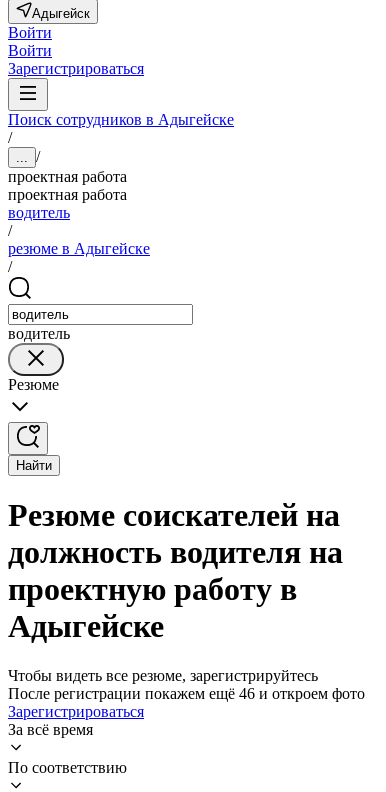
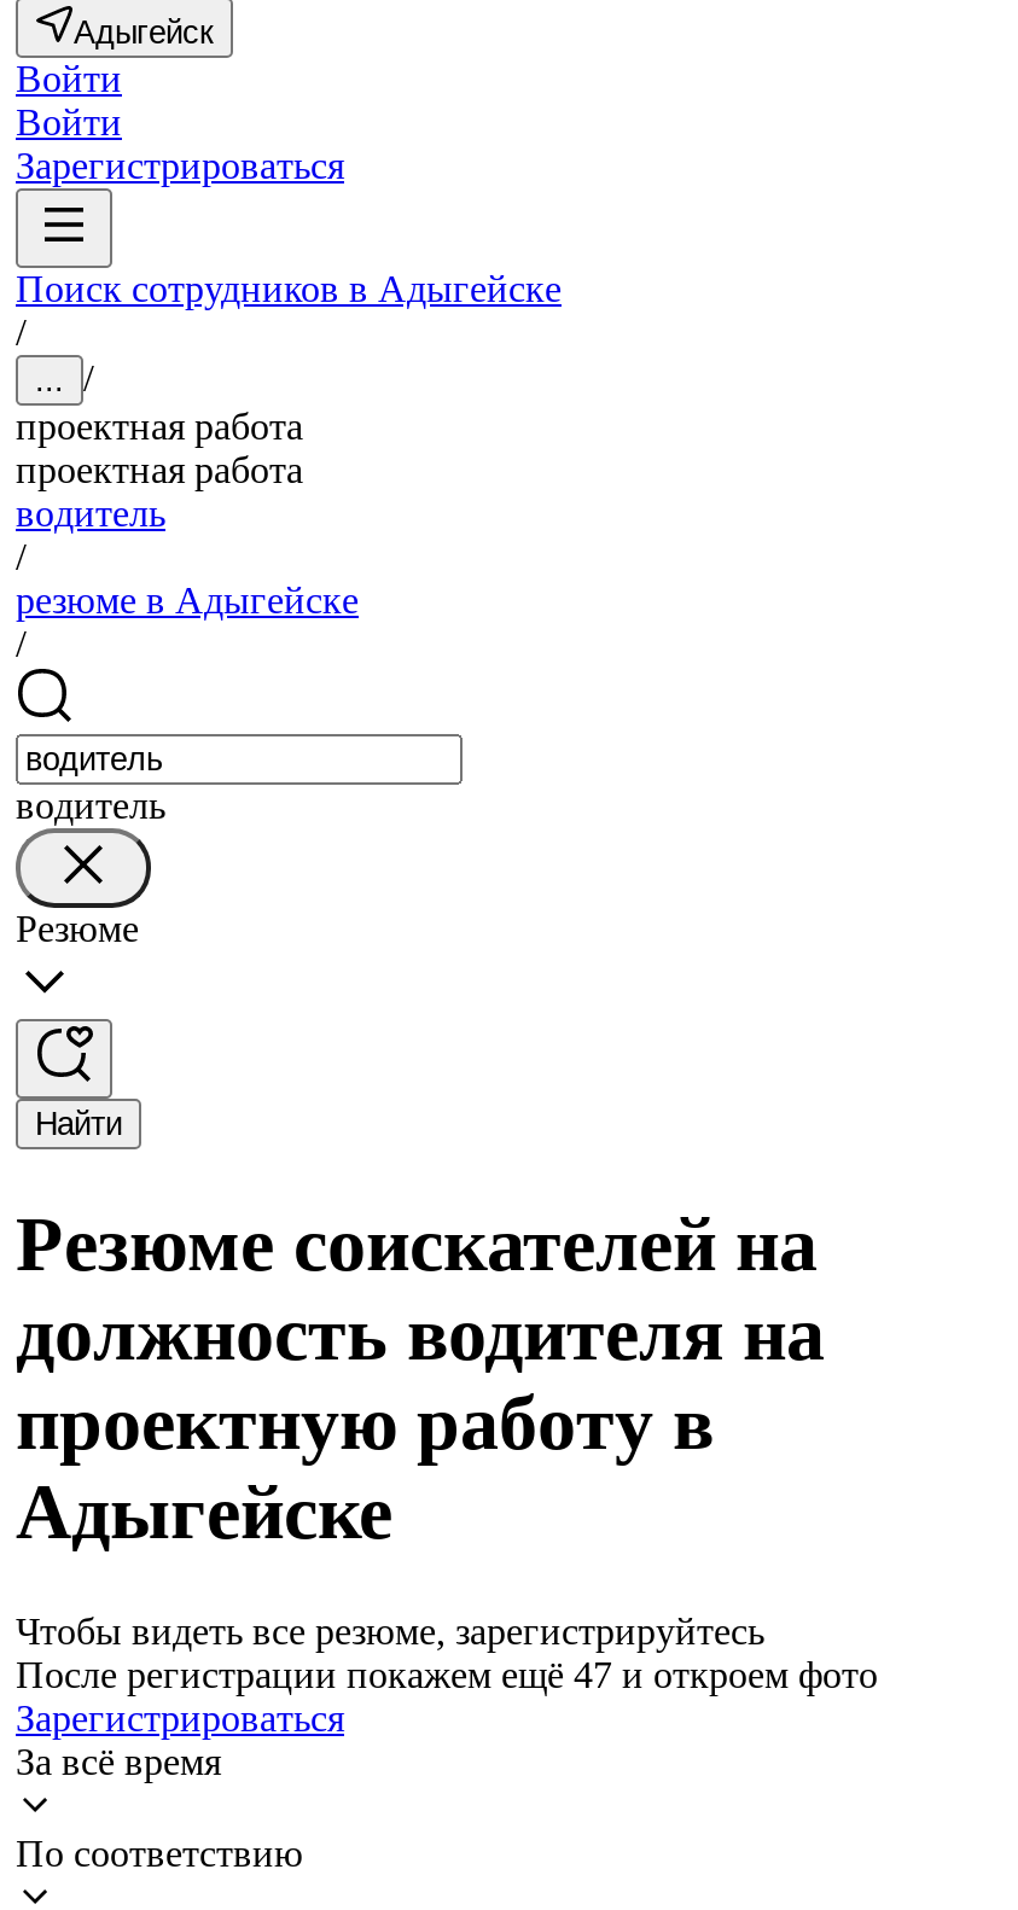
[8,685,365,702] После регистрации покажем ещё 46 и откроем фото -> [16,1654,878,1695] После регистрации покажем ещё 47 и откроем фото

